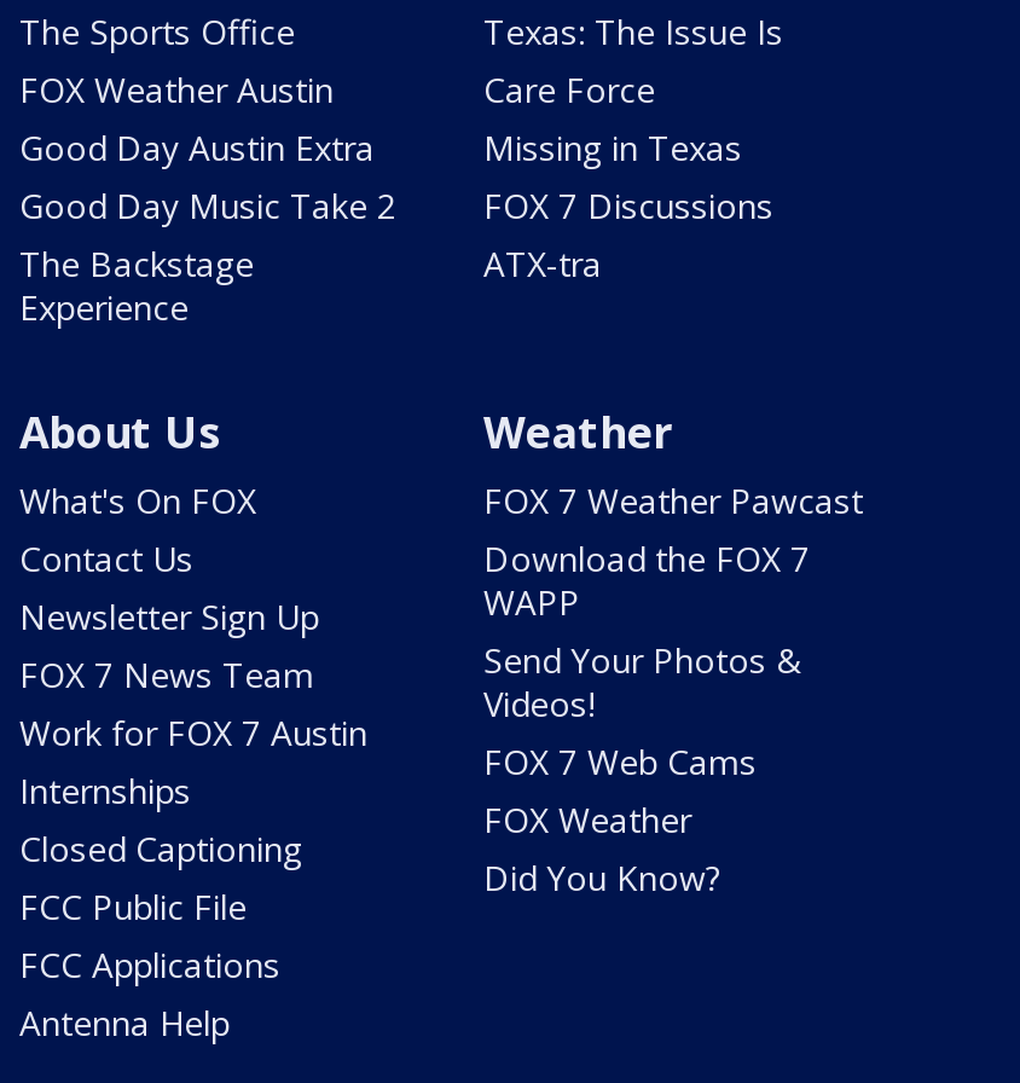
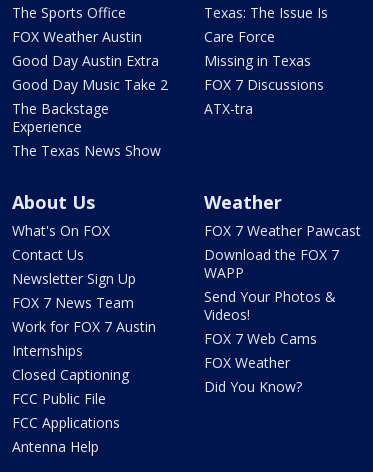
none -> [12,141,161,160] The Texas News Show

